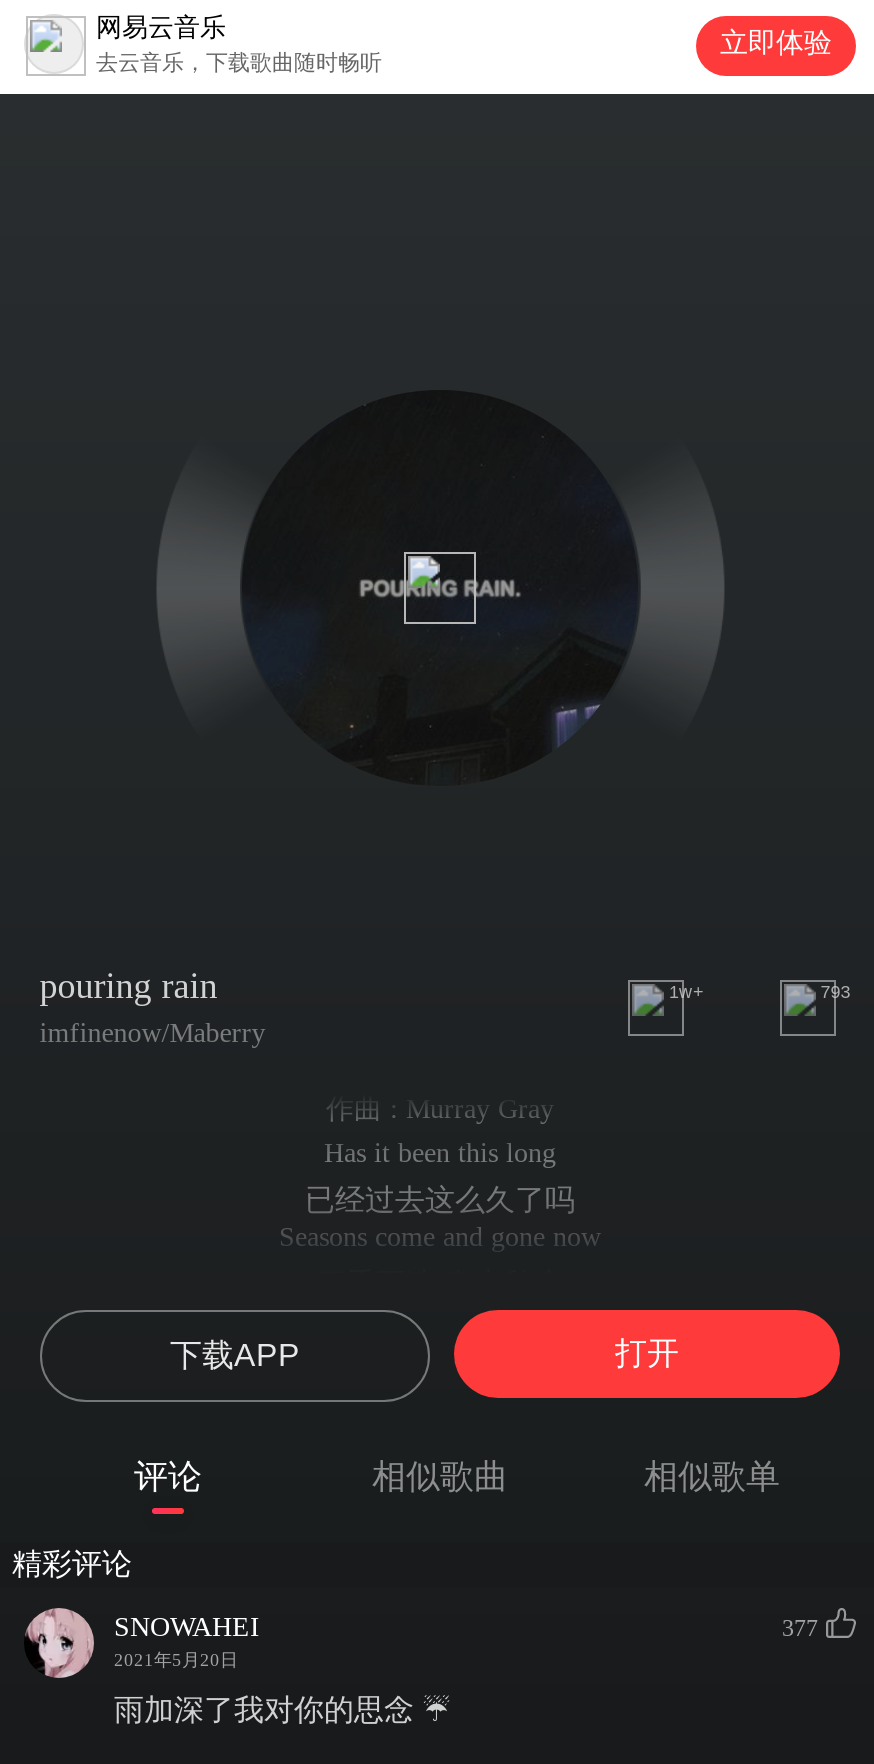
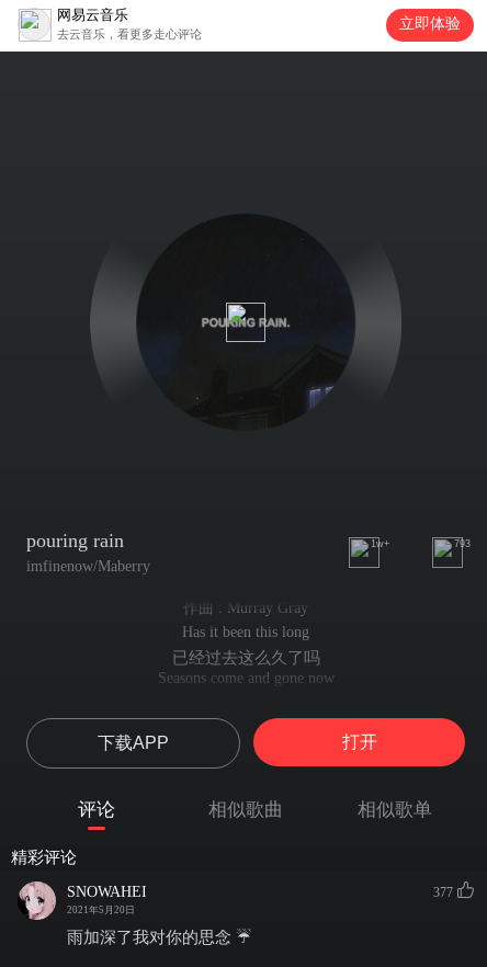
[96,50,382,74] 去云音乐，下载歌曲随时畅听 -> [57,27,202,41] 去云音乐，看更多走心评论

